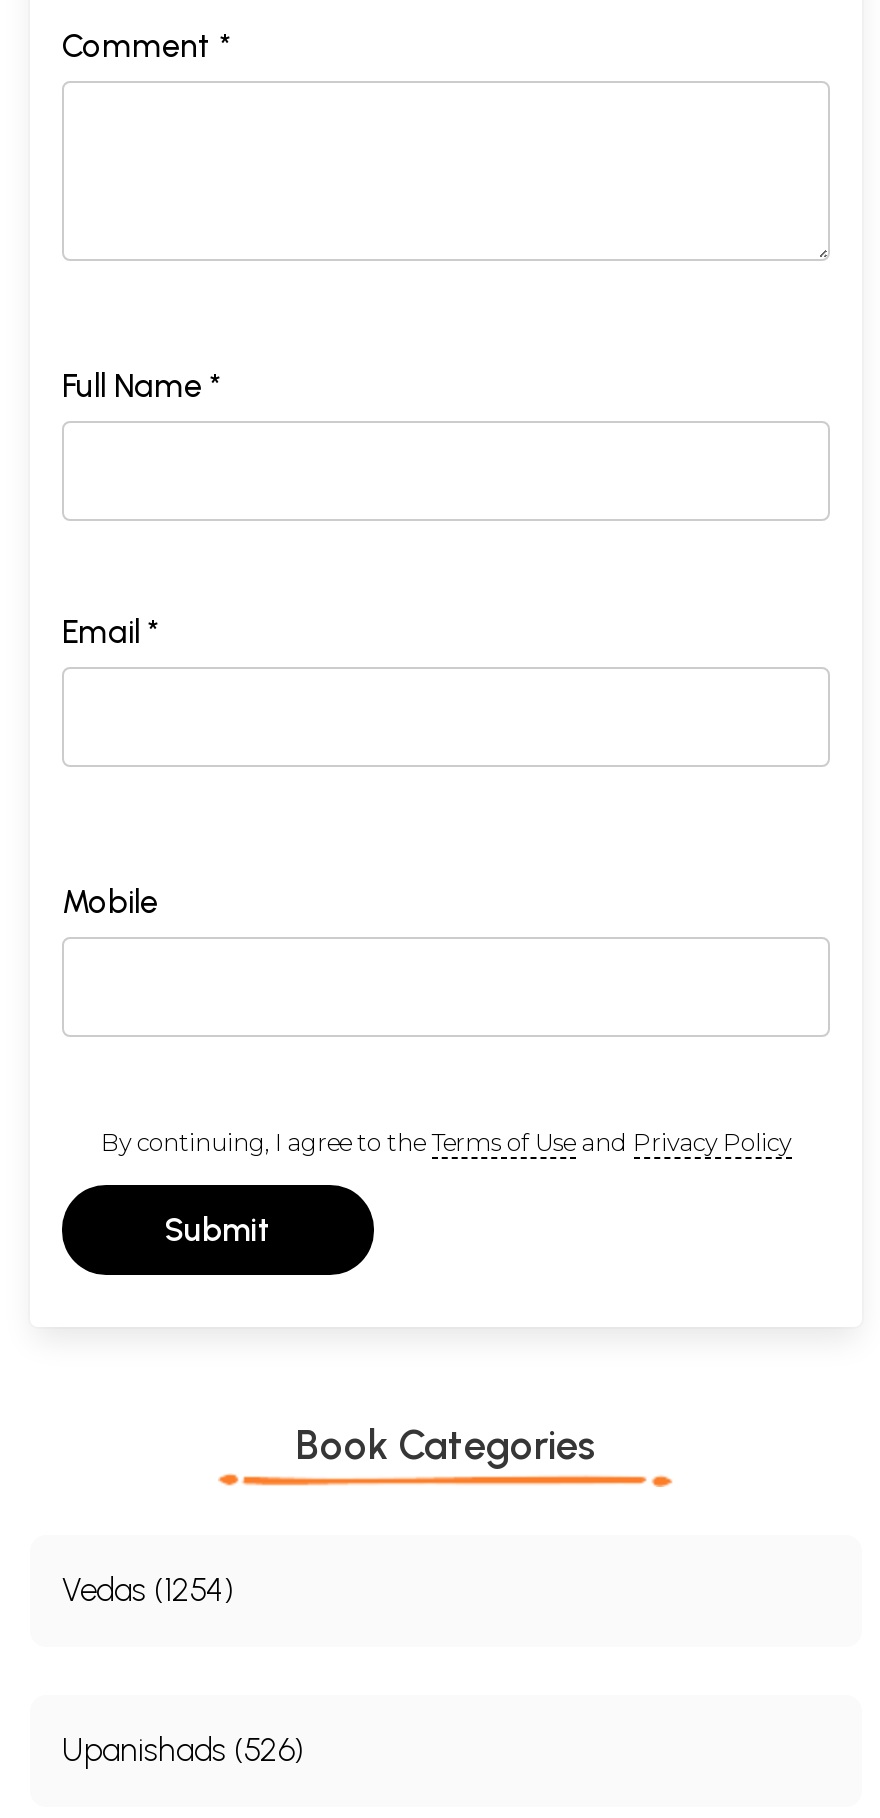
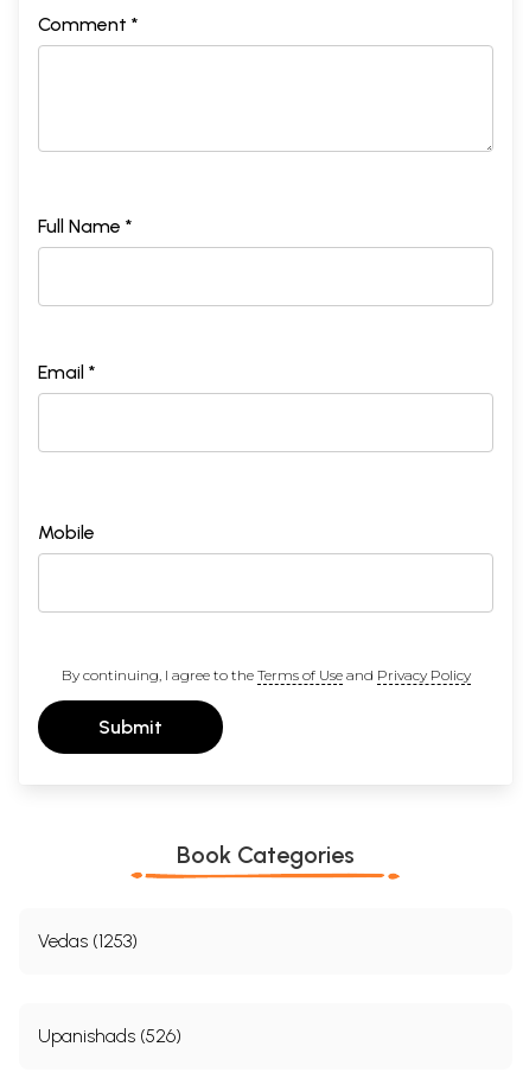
[62,1571,234,1609] Vedas (1254) -> [38,929,138,952] Vedas (1253)

